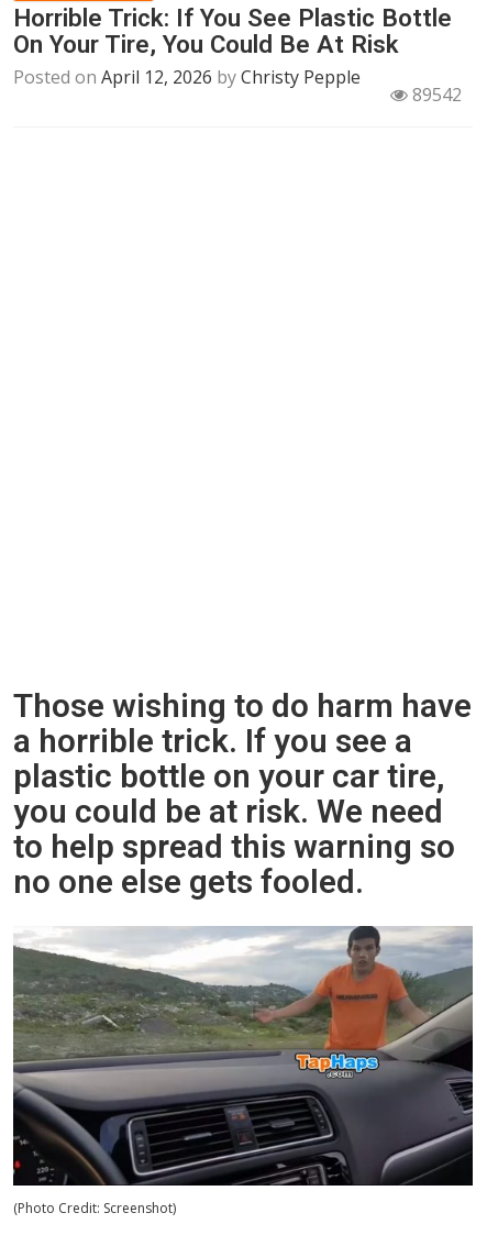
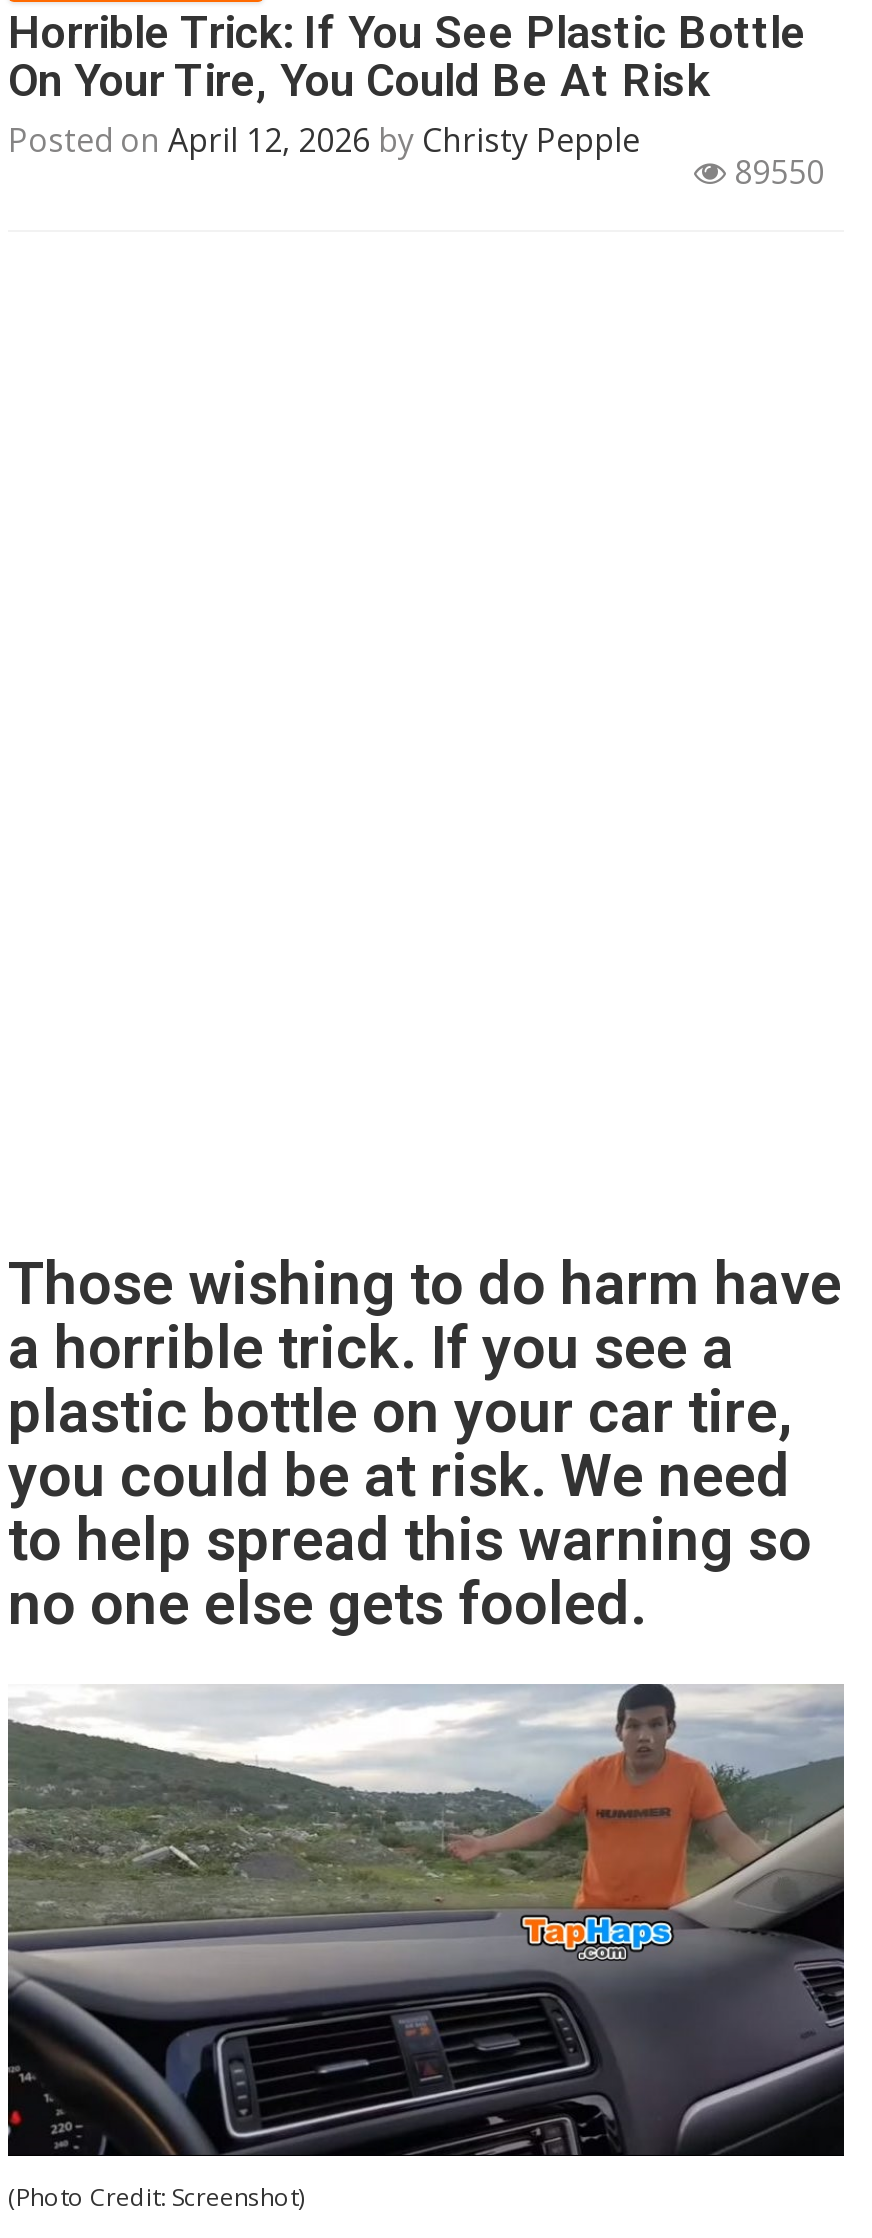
[408,82,462,107] 89542 -> [726,150,824,194] 89550

